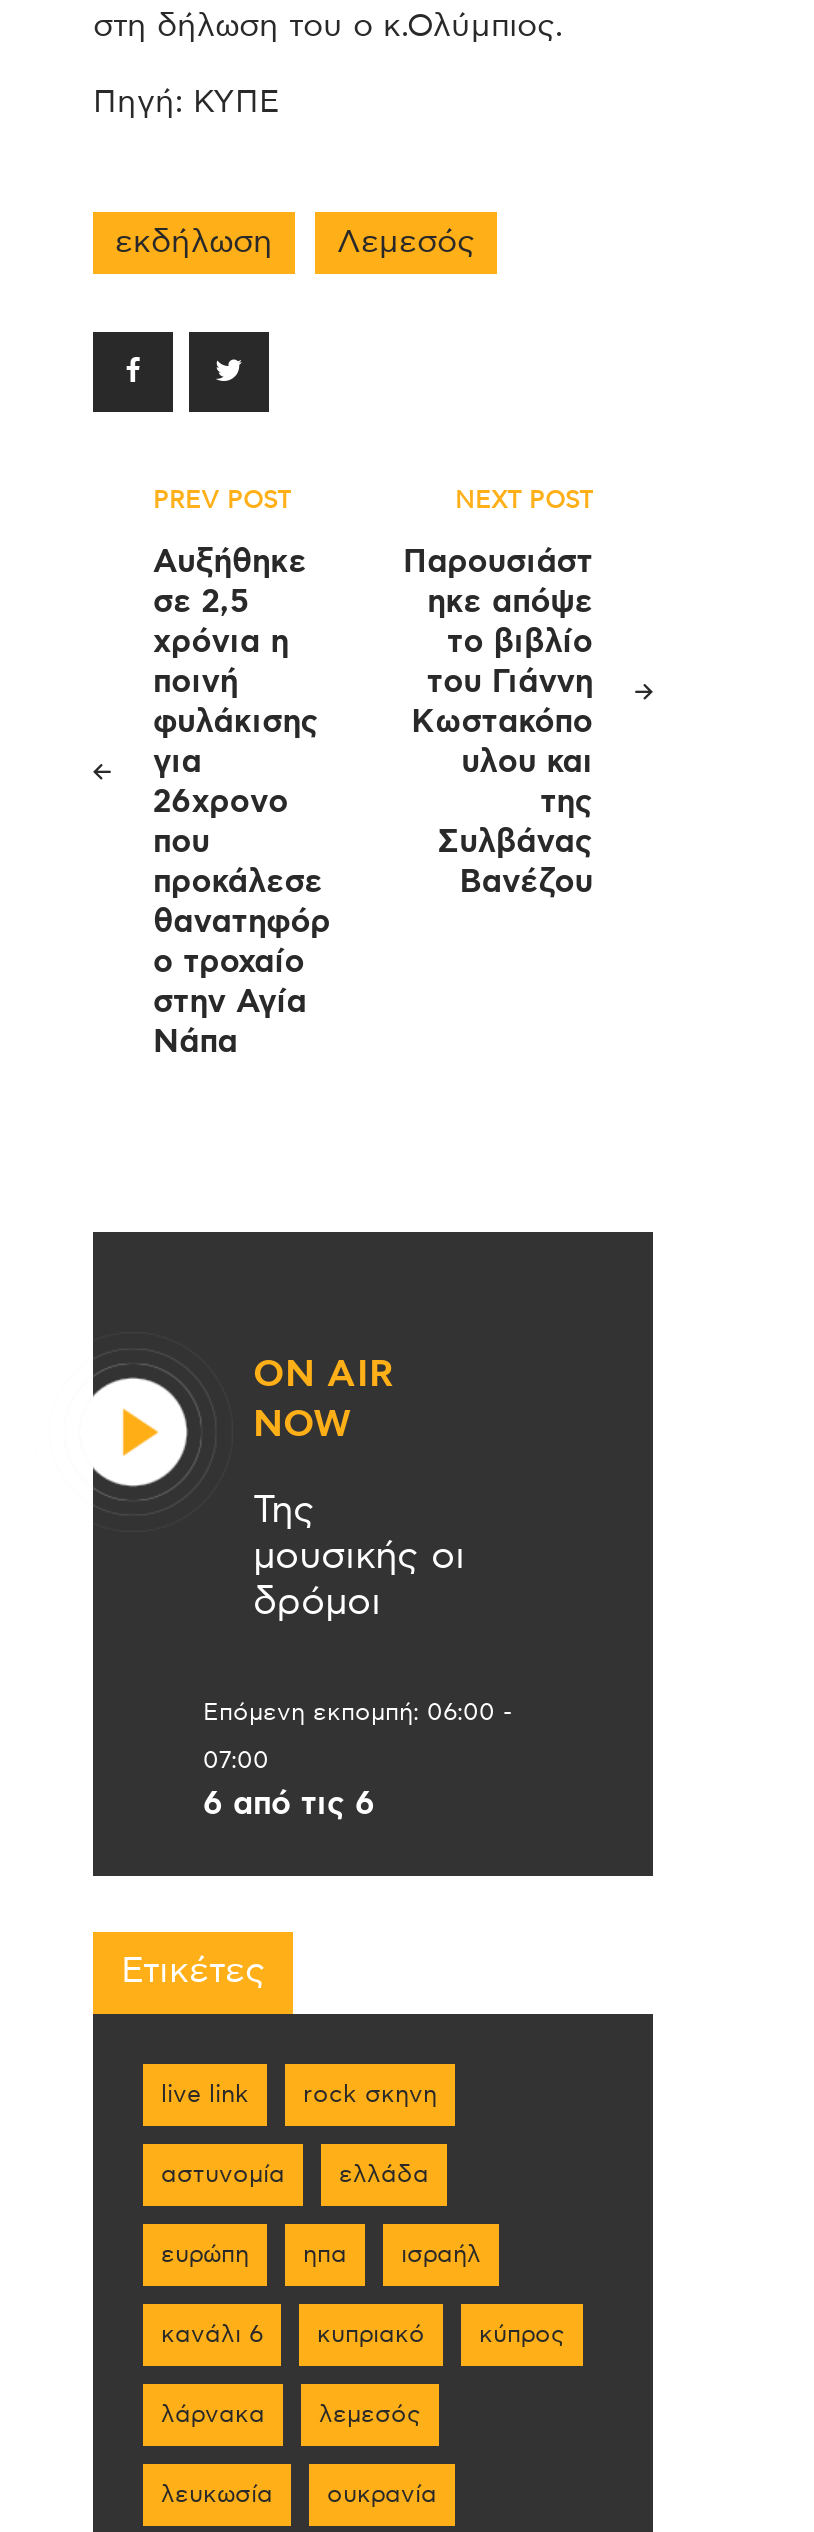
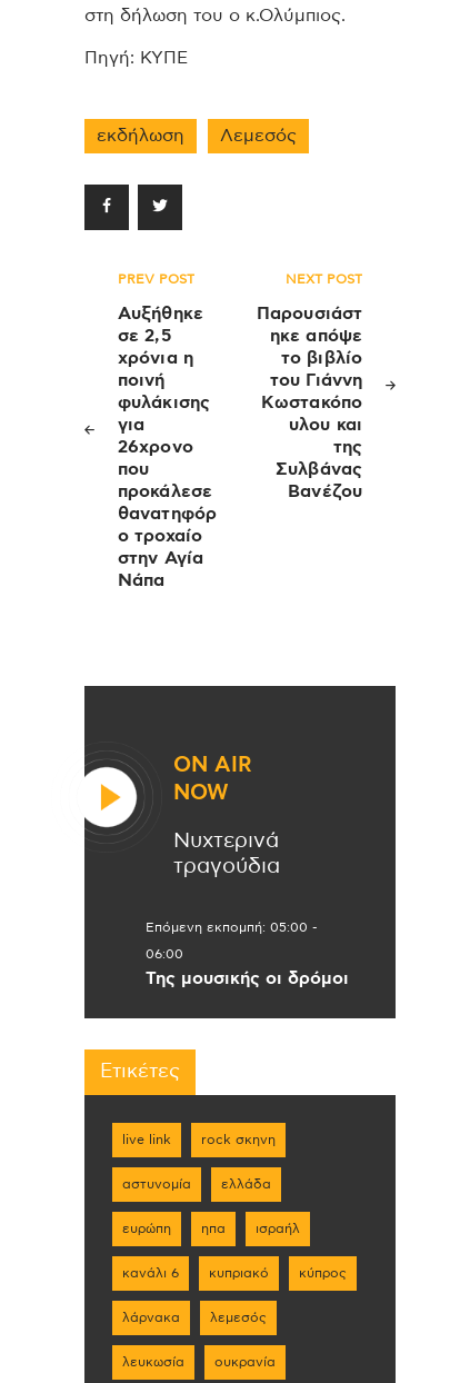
[253,1491,465,1621] Της | μουσικής οι | δρόμοι -> [173,830,280,877] Νυχτερινά | τραγούδια
[203,1699,513,1723] Επόμενη εκπομπή: 06:00 - -> [146,920,318,934] Επόμενη εκπομπή: 05:00 -
[203,1747,269,1771] 07:00 -> [146,947,183,960] 06:00
[203,1787,375,1819] 6 από τις 6 -> [146,969,349,987] Της μουσικής οι δρόμοι

